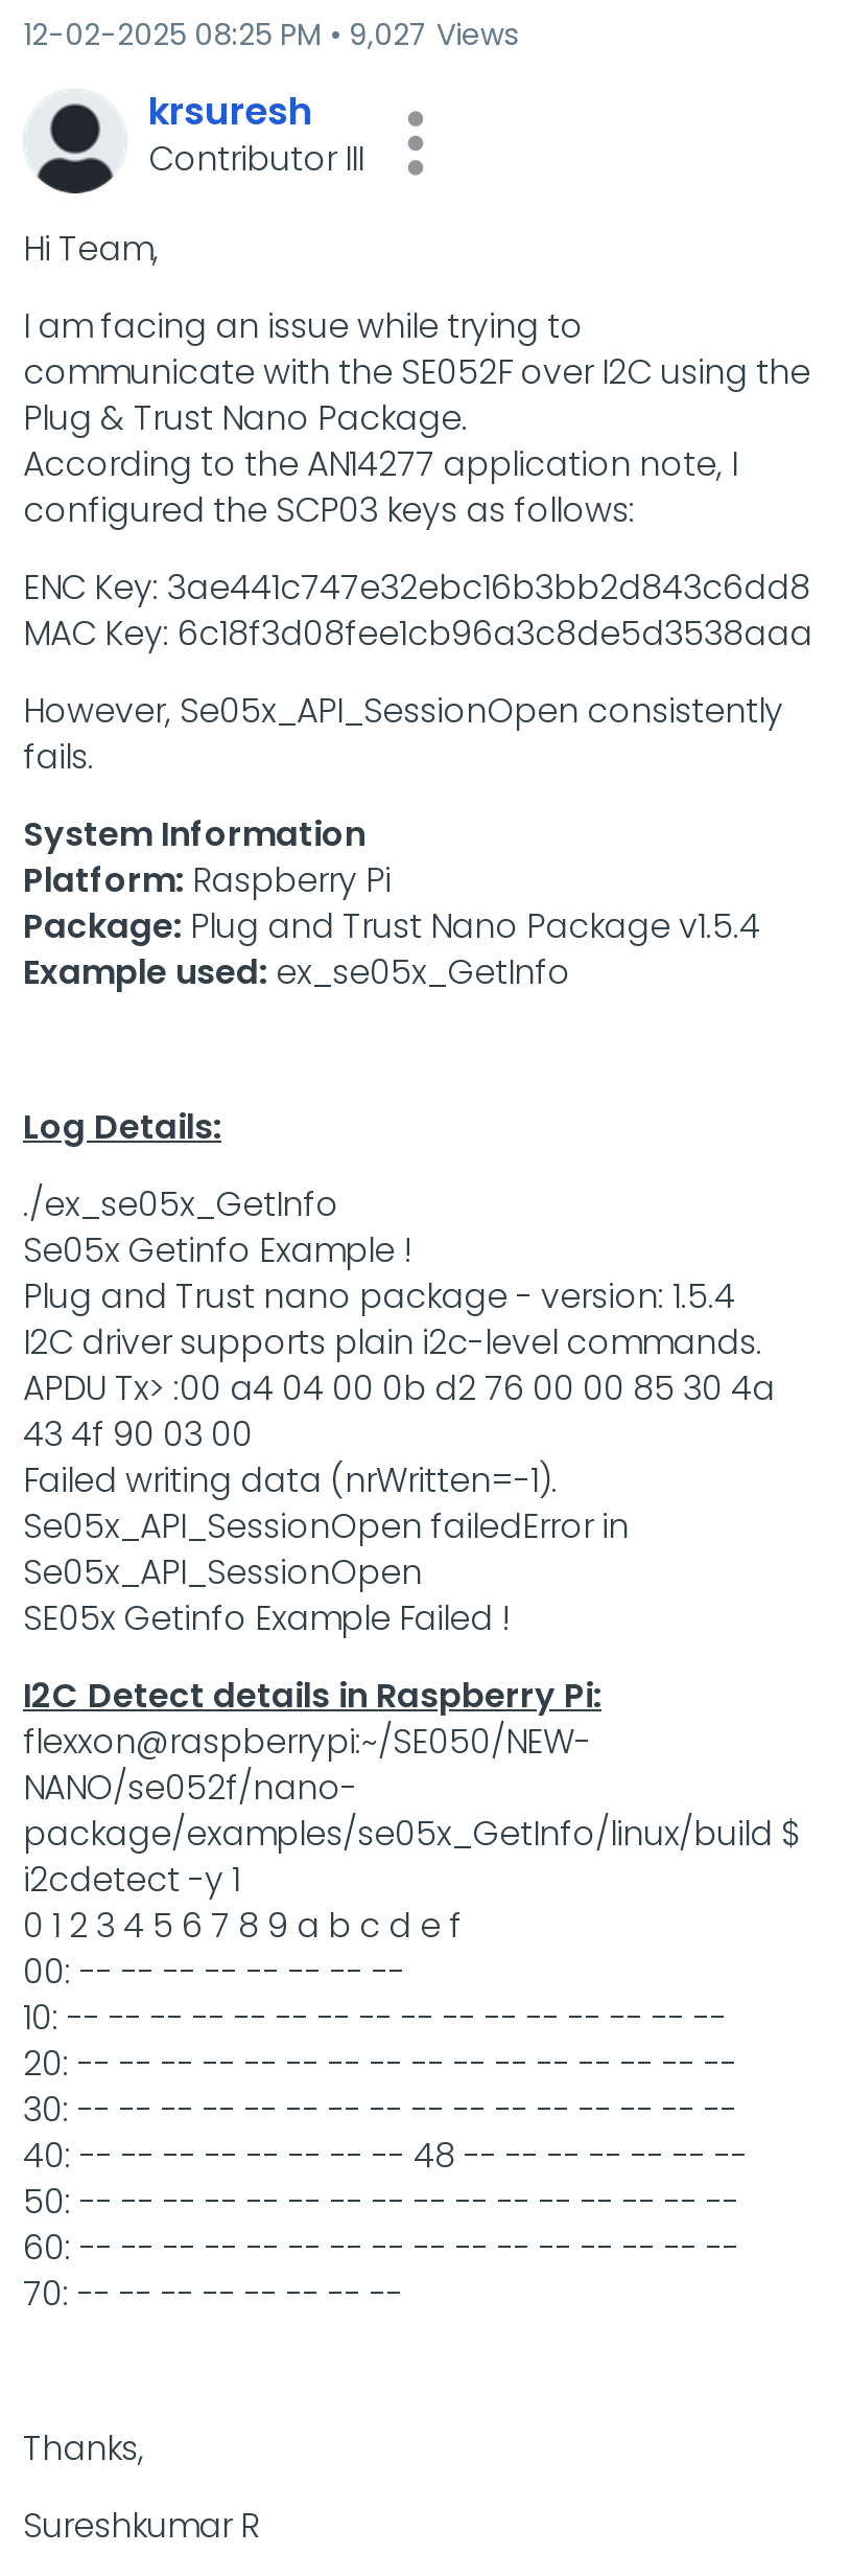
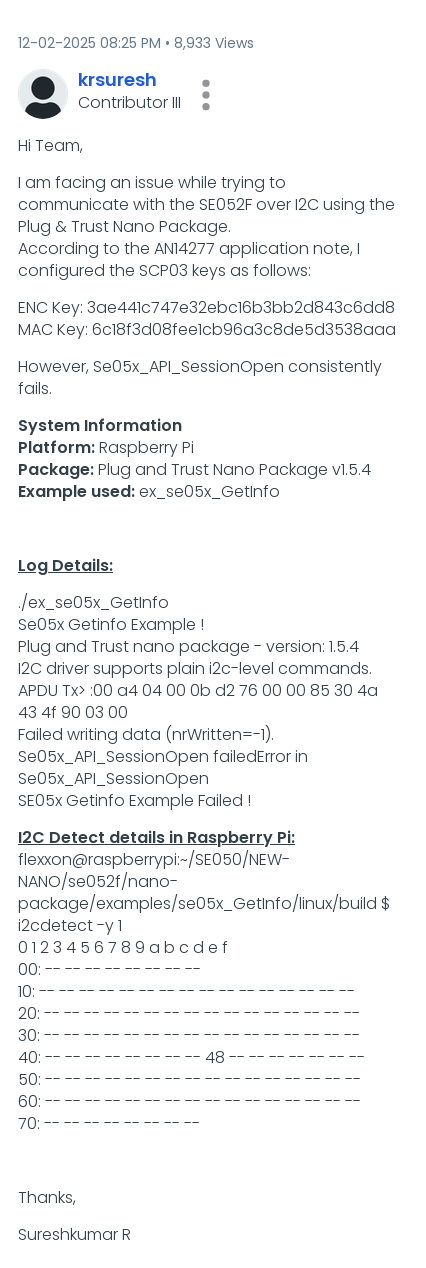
[23,14,518,55] 12-02-2025 08:25 PM 9,027 Views -> [18,33,254,53] 12-02-2025 08:25 PM 8,933 Views

